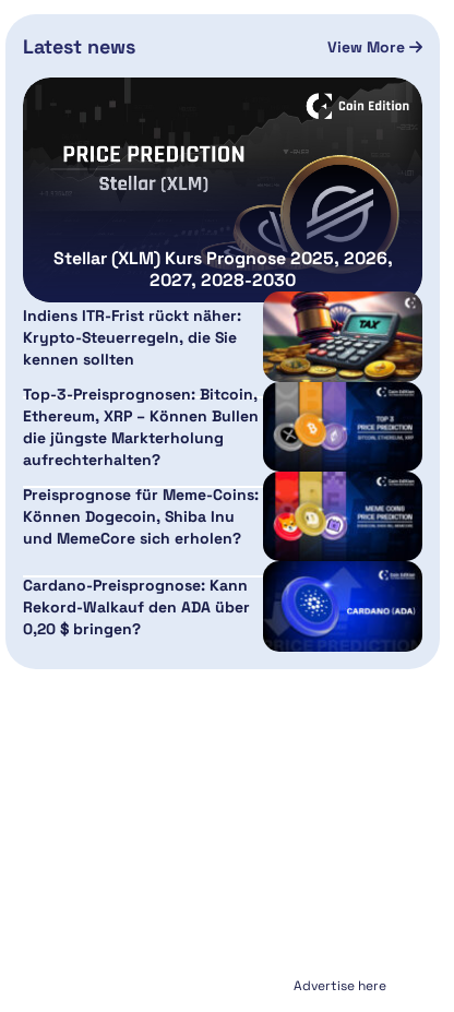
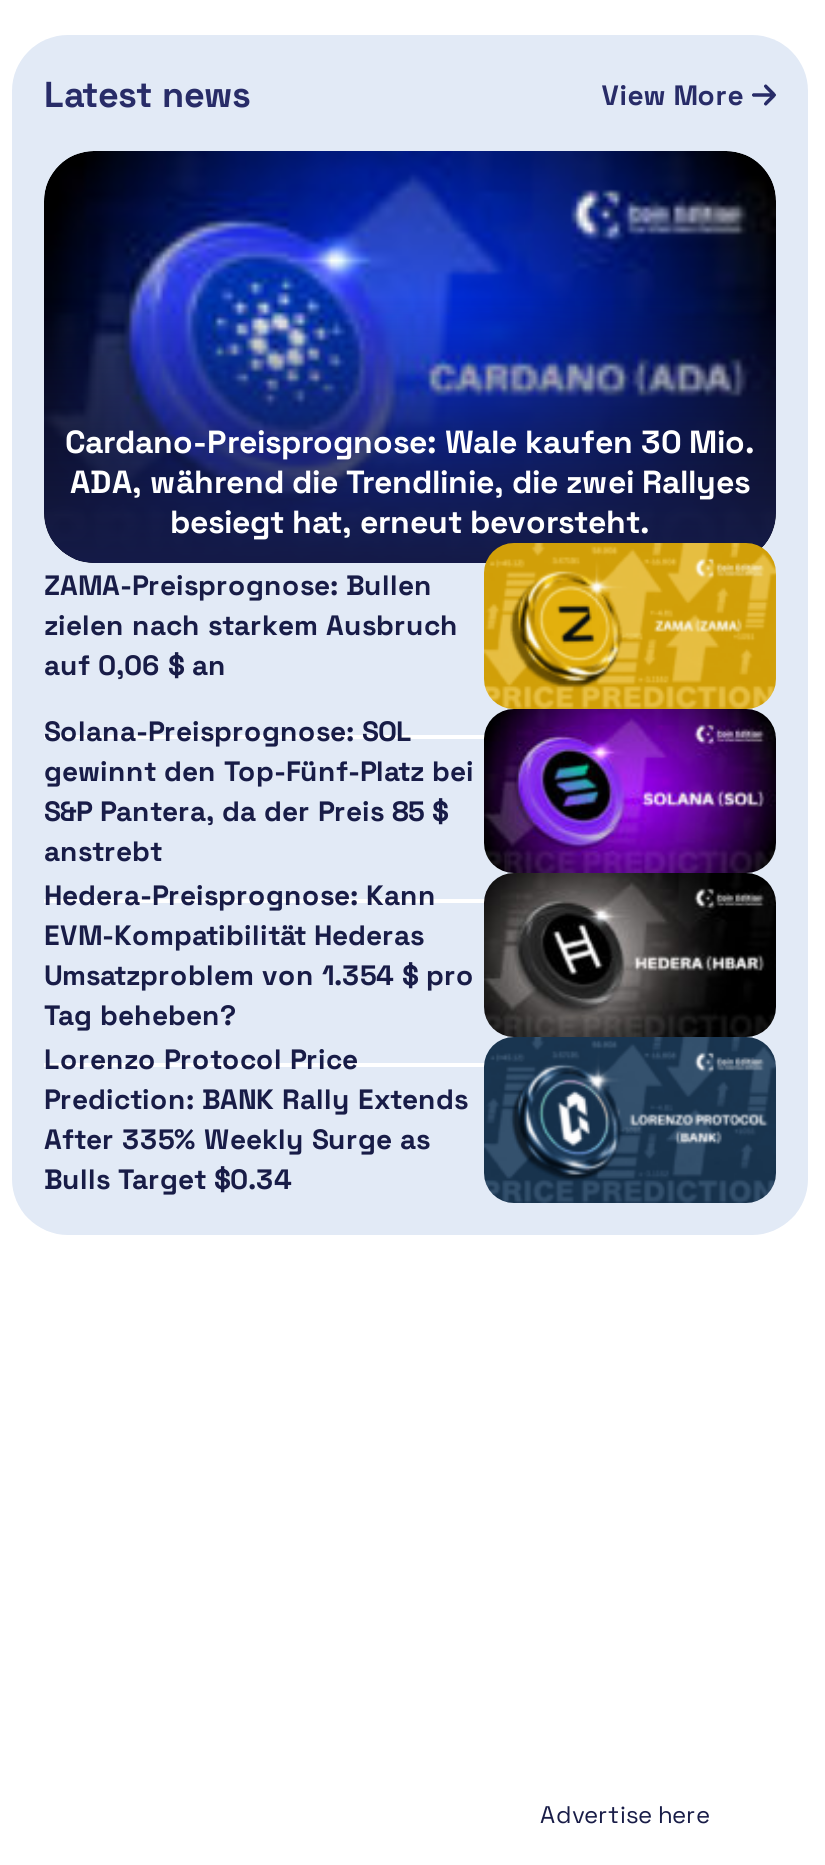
[23,76,417,638] [image] | Stellar (XLM) Kurs Prognose 2025, 2026, | 2027, 2028-2030 | Indiens ITR-Frist rückt näher: | Krypto-Steuerregeln, die Sie | kennen sollten | Top-3-Preisprognosen: Bitcoin, | Ethereum, XRP – Können Bullen | die jüngste Markterholung | aufrechterhalten? | Preisprognose für Meme-Coins: | Können Dogecoin, Shiba Inu | und MemeCore sich erholen? | Cardano-Preisprognose: Kann | Rekord-Walkauf den ADA über | 0,20 $ bringen? -> [44,149,764,1198] [image] | Cardano-Preisprognose: Wale kaufen 30 Mio. | ADA, während die Trendlinie, die zwei Rallyes | besiegt hat, erneut bevorsteht. | ZAMA-Preisprognose: Bullen | zielen nach starkem Ausbruch | auf 0,06 $ an | Solana-Preisprognose: SOL | gewinnt den Top-Fünf-Platz bei | S&P Pantera, da der Preis 85 $ | anstrebt | Hedera-Preisprognose: Kann | EVM-Kompatibilität Hederas | Umsatzproblem von 1.354 $ pro | Tag beheben? | Lorenzo Protocol Price | Prediction: BANK Rally Extends | After 335% Weekly Surge as | Bulls Target $0.34
[262,290,423,652] [image] -> [482,541,778,1203] [image]

